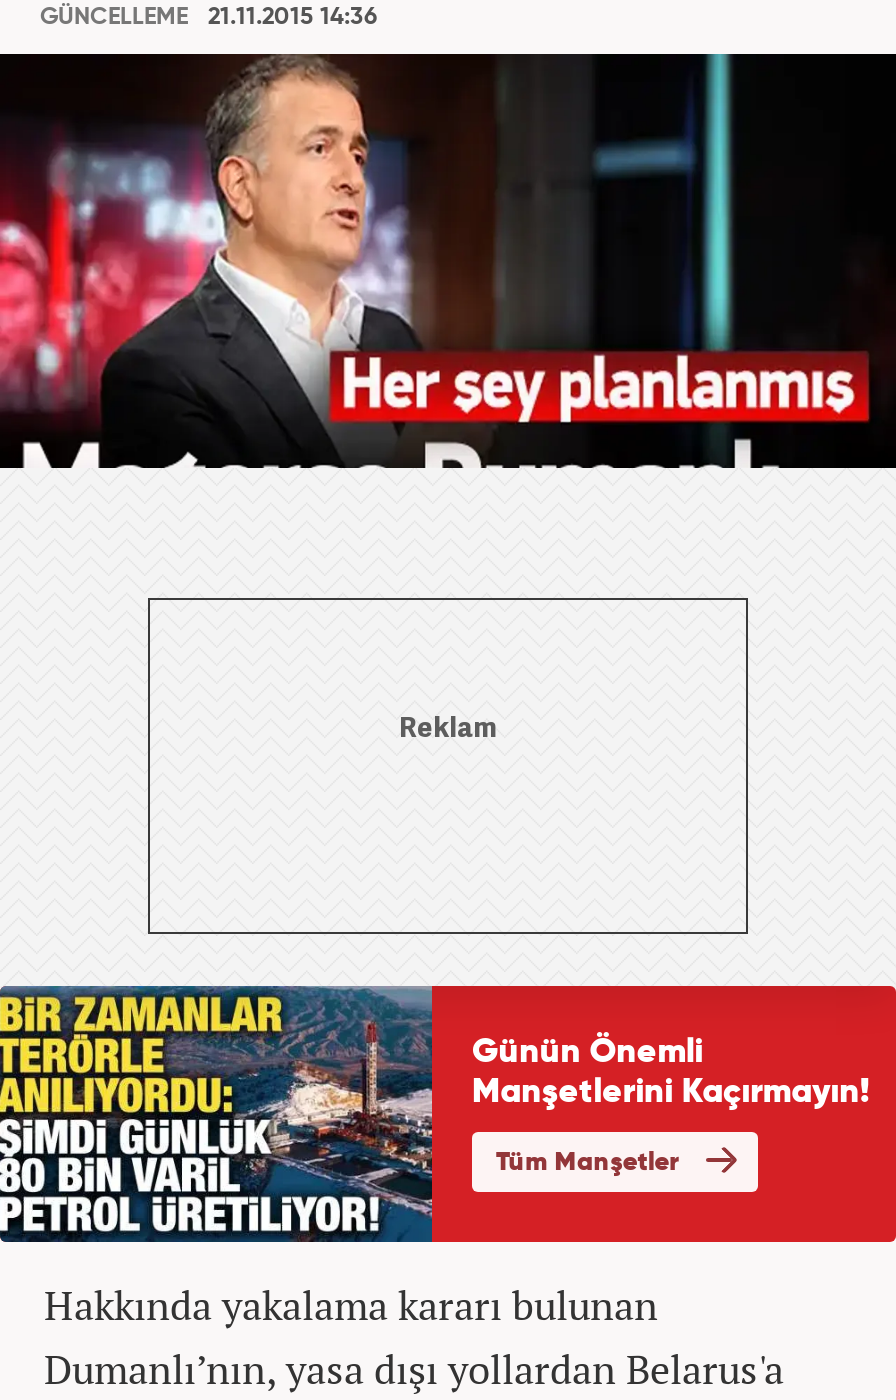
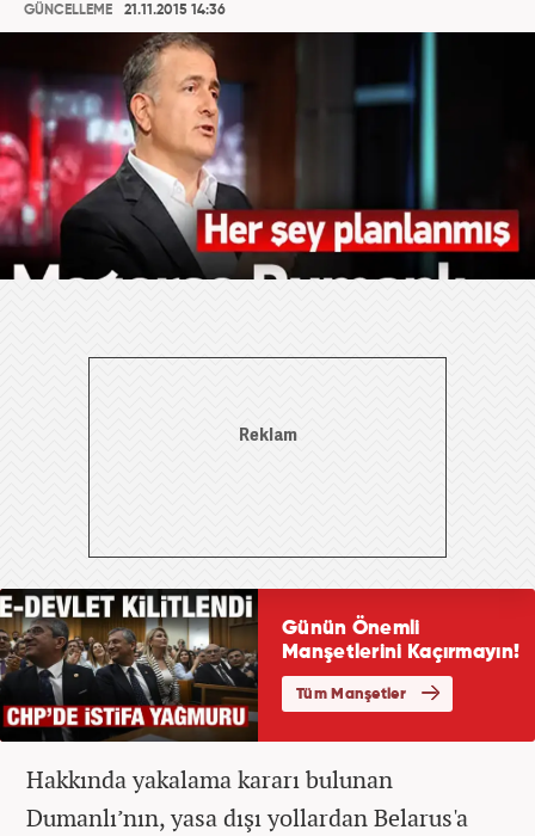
[6,984,434,1244] [image] -> [4,588,259,743] [image]

